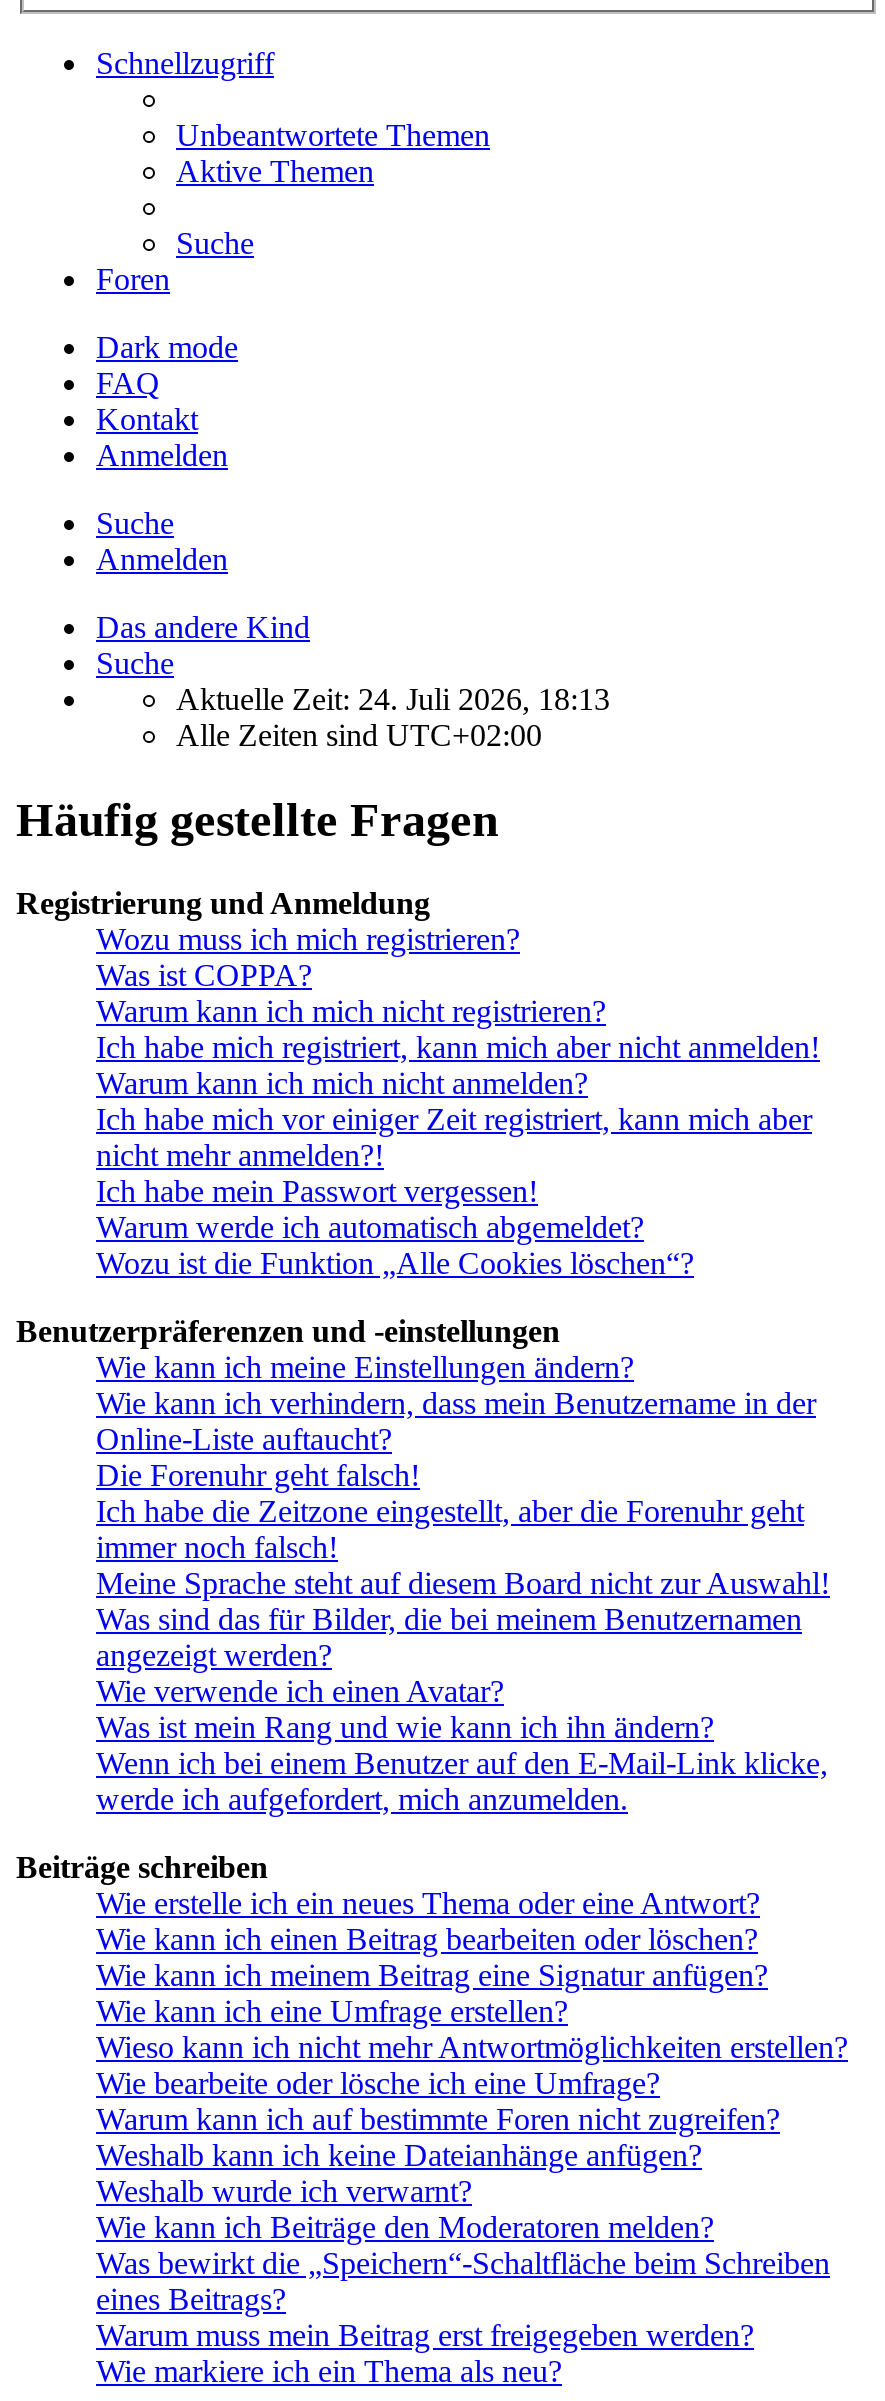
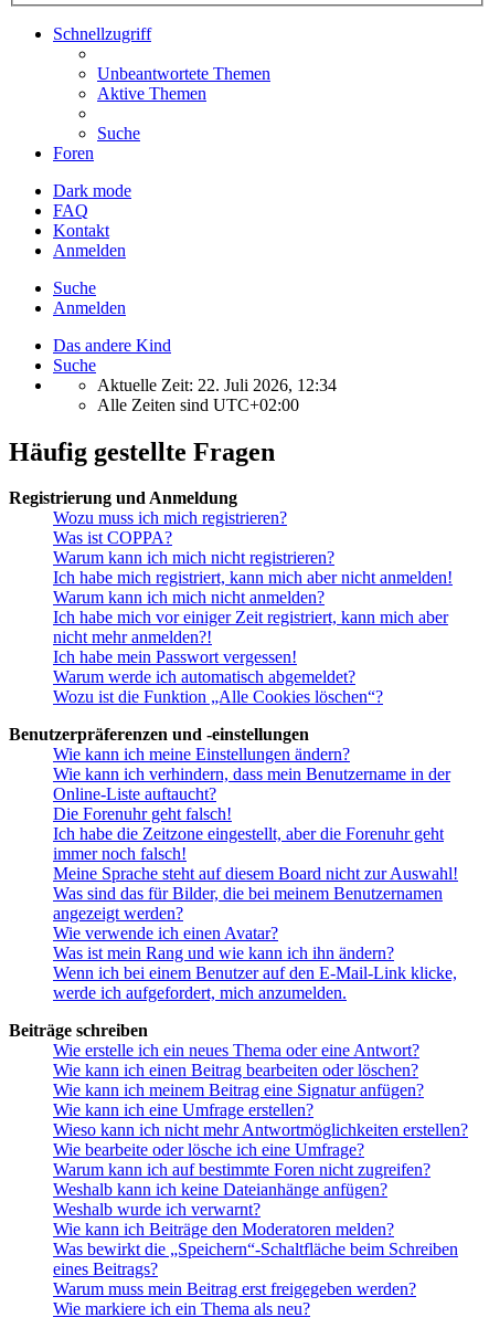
[176,681,610,715] Aktuelle Zeit: 24. Juli 2026, 18:13 -> [97,375,337,394] Aktuelle Zeit: 22. Juli 2026, 12:34

